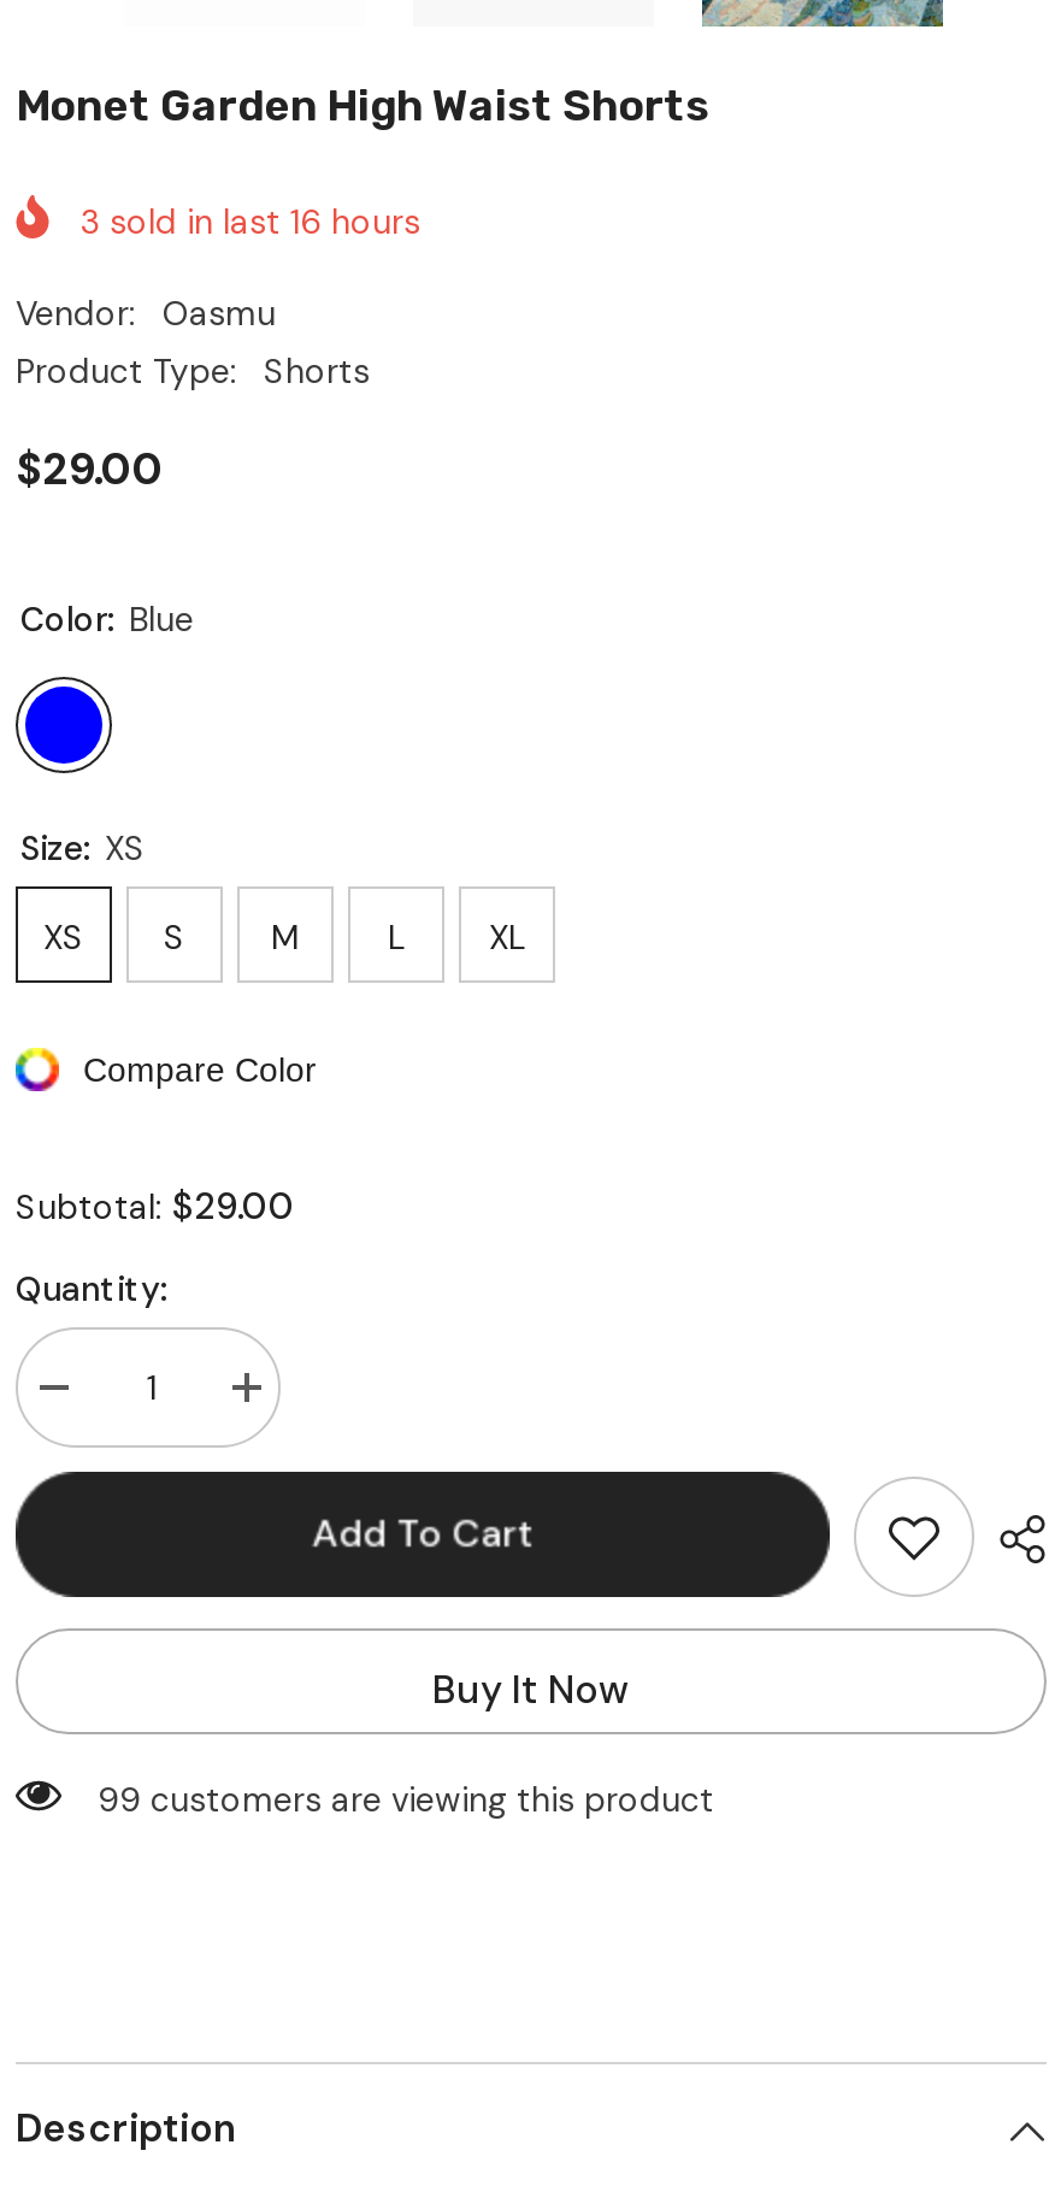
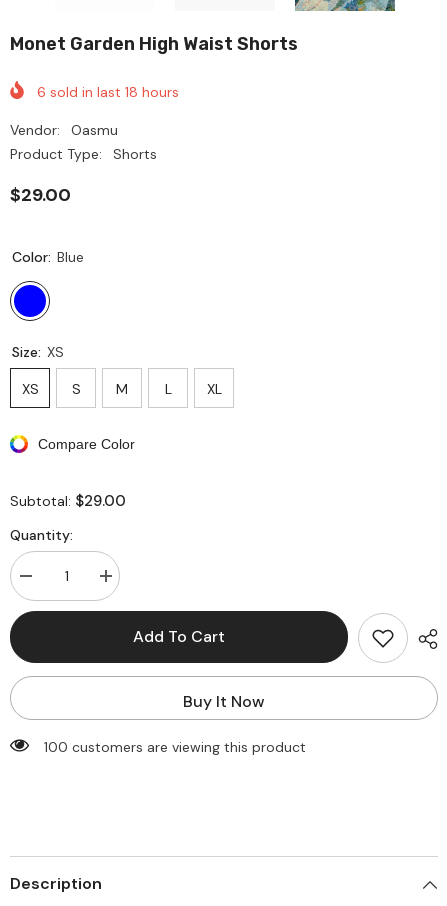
[81,200,420,244] 3 sold in last 16 hours -> [37,83,179,101] 6 sold in last 18 hours
[98,1777,714,1820] 99 customers are viewing this product -> [44,738,306,756] 100 customers are viewing this product

